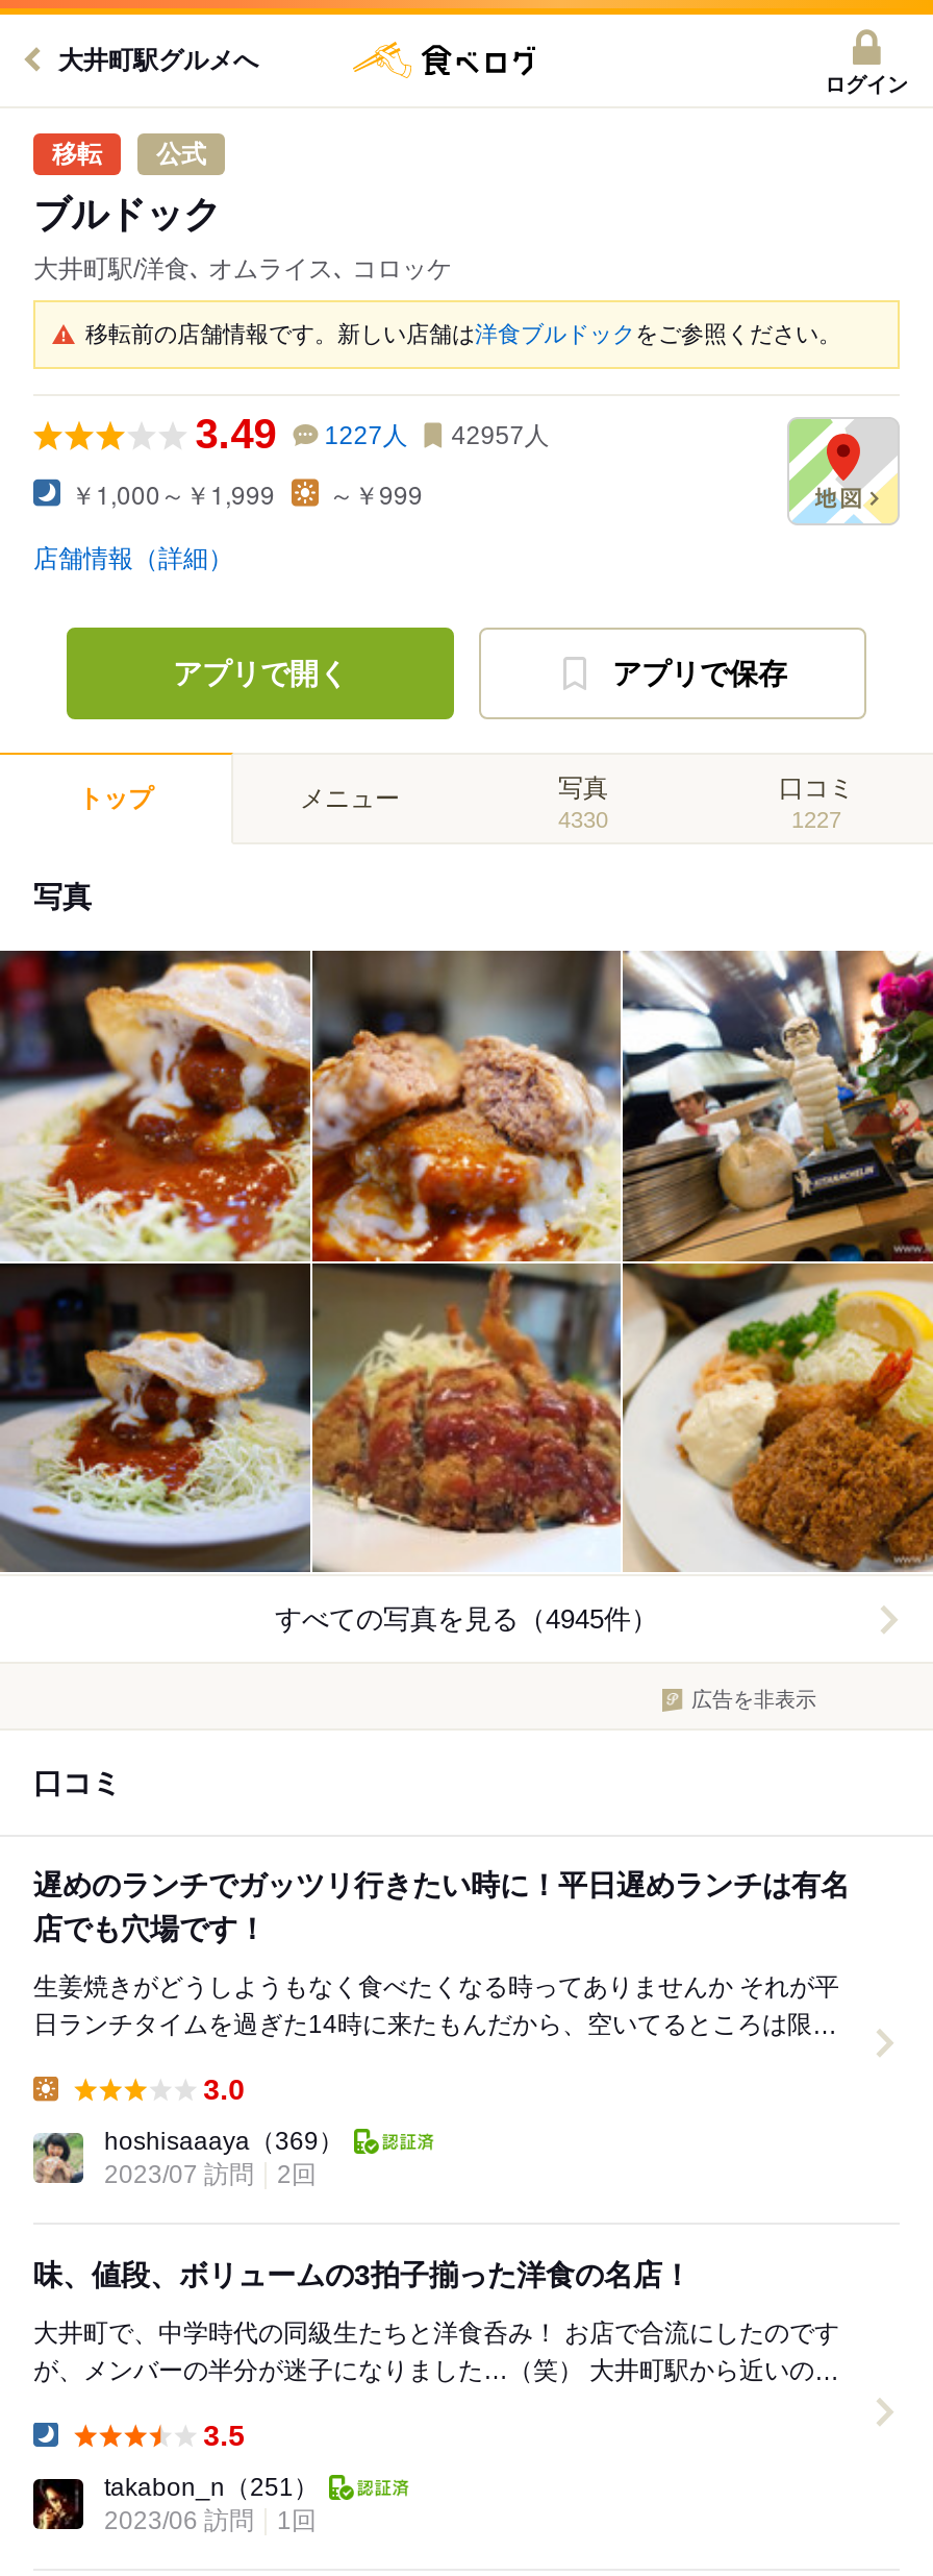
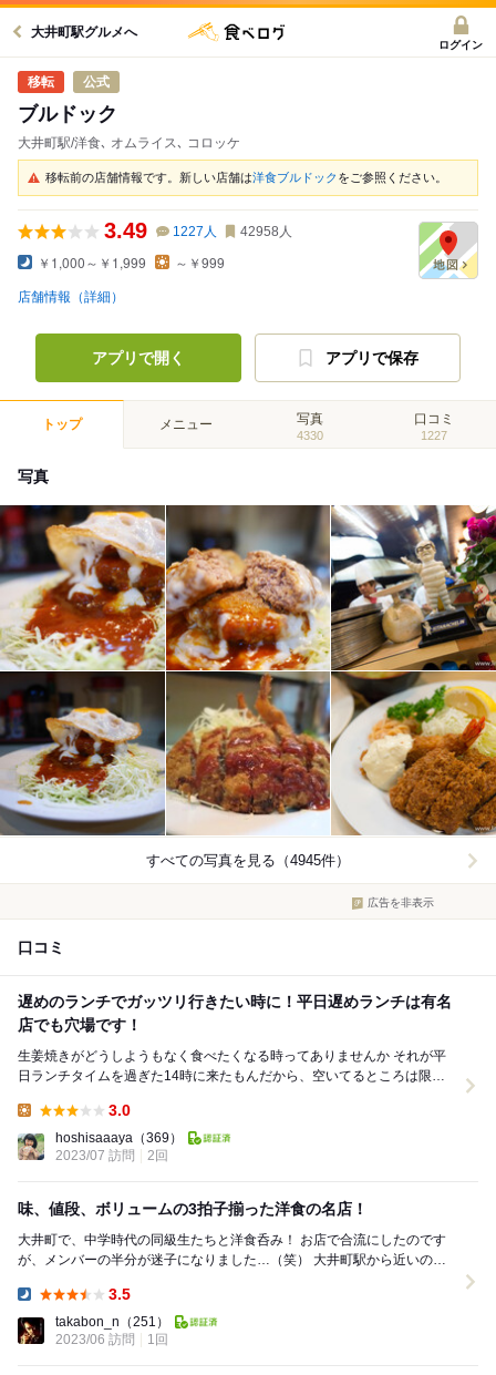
[195,411,549,457] 3.49 1227人 42957人 -> [104,218,292,243] 3.49 1227人 42958人

